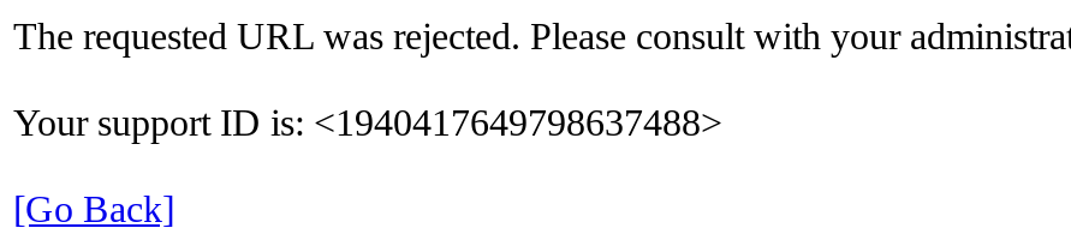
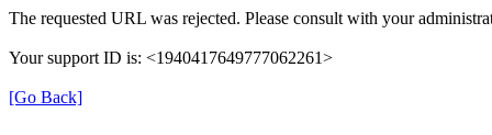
[13,102,722,143] Your support ID is: <1940417649798637488> -> [9,48,333,67] Your support ID is: <1940417649777062261>

